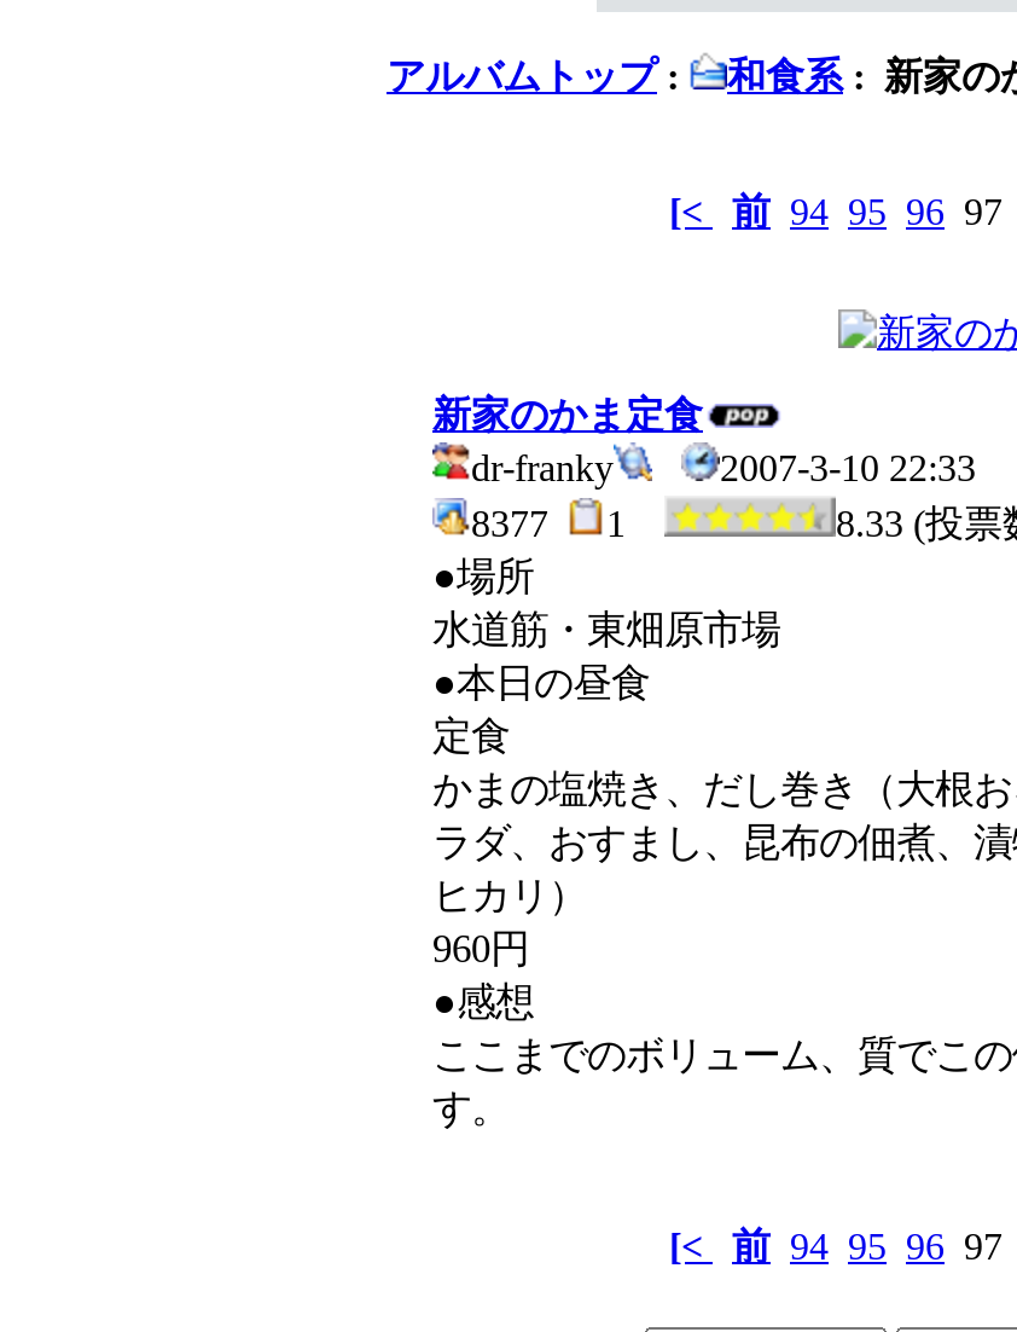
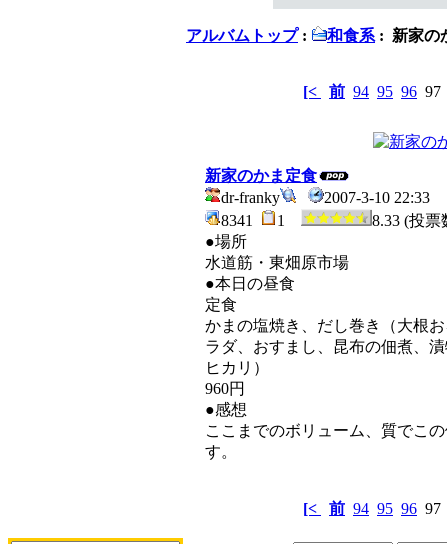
[471,503,664,544] 8377 1 -> [221,212,301,229] 8341 1

